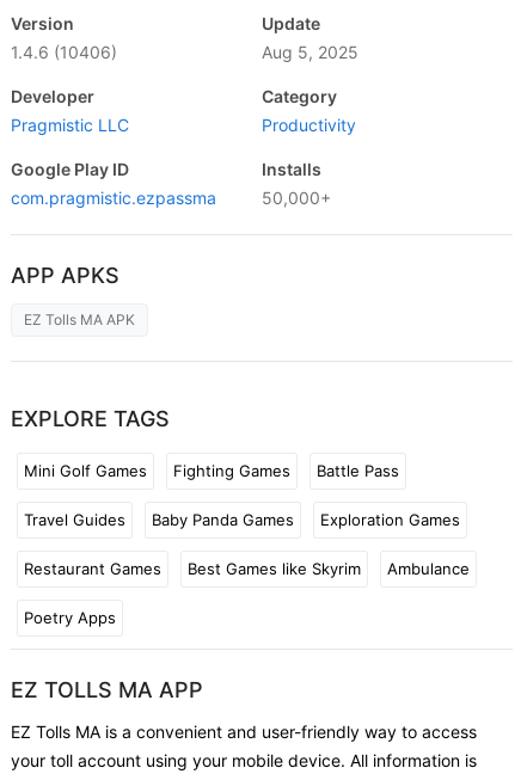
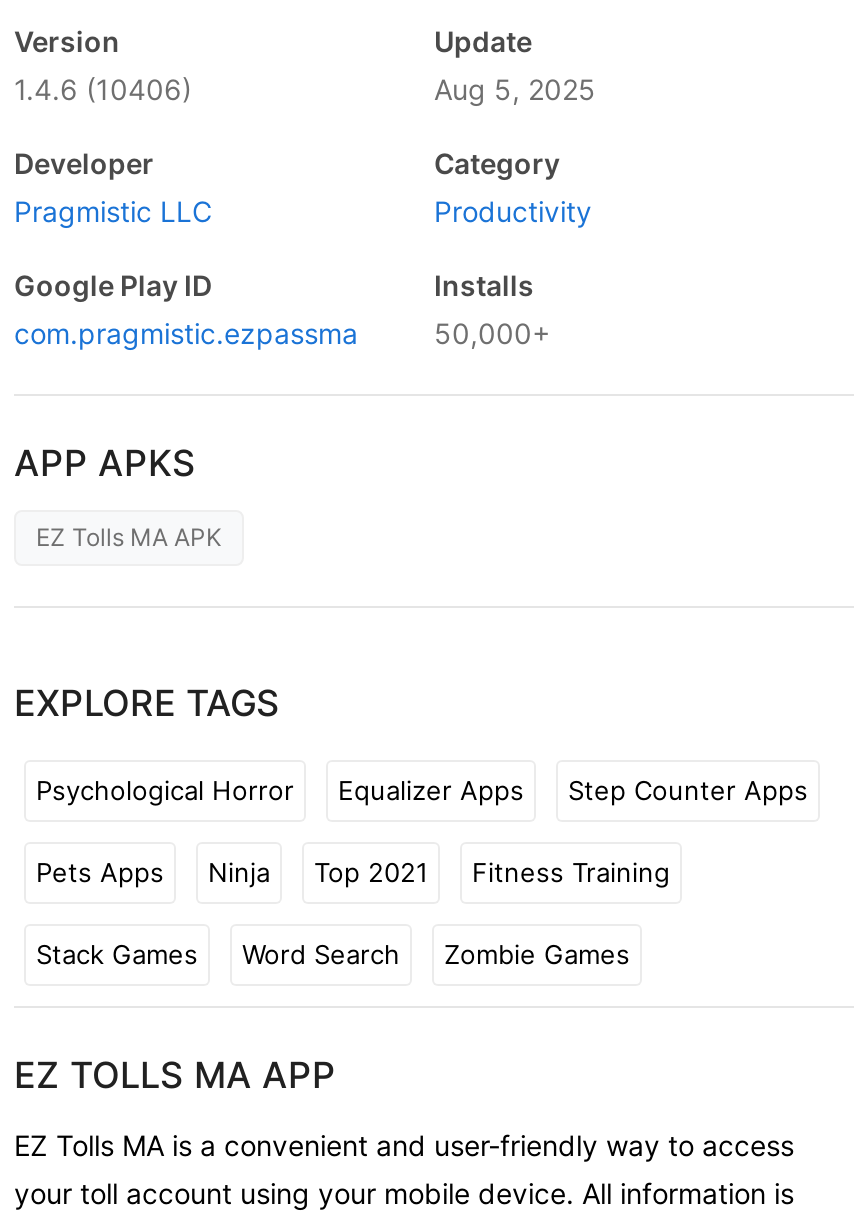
[24,460,470,626] Mini Golf Games | Fighting Games | Battle Pass | Travel Guides | Baby Panda Games | Exploration Games | Restaurant Games | Best Games like Skyrim | Ambulance | Poetry Apps -> [36,773,808,969] Psychological Horror | Equalizer Apps | Step Counter Apps | Pets Apps | Ninja | Top 2021 | Fitness Training | Stack Games | Word Search | Zombie Games

